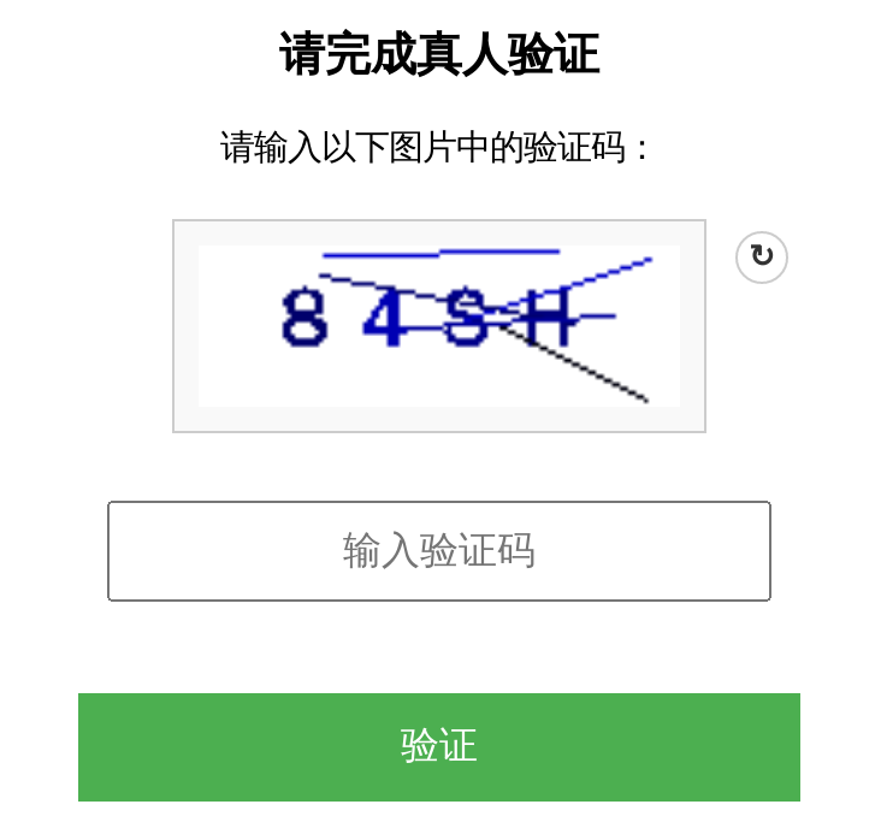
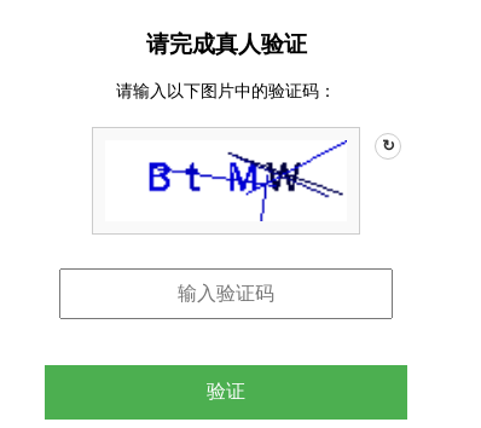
[280,246,678,407] [image] -> [147,139,348,222] [image]

